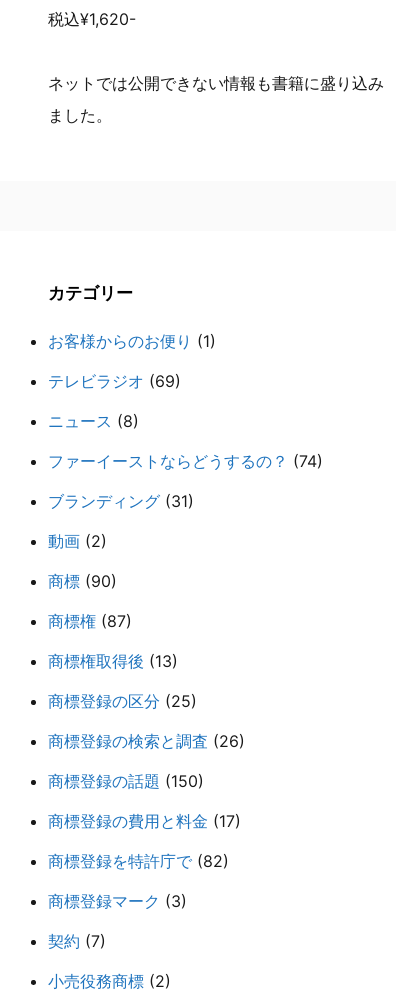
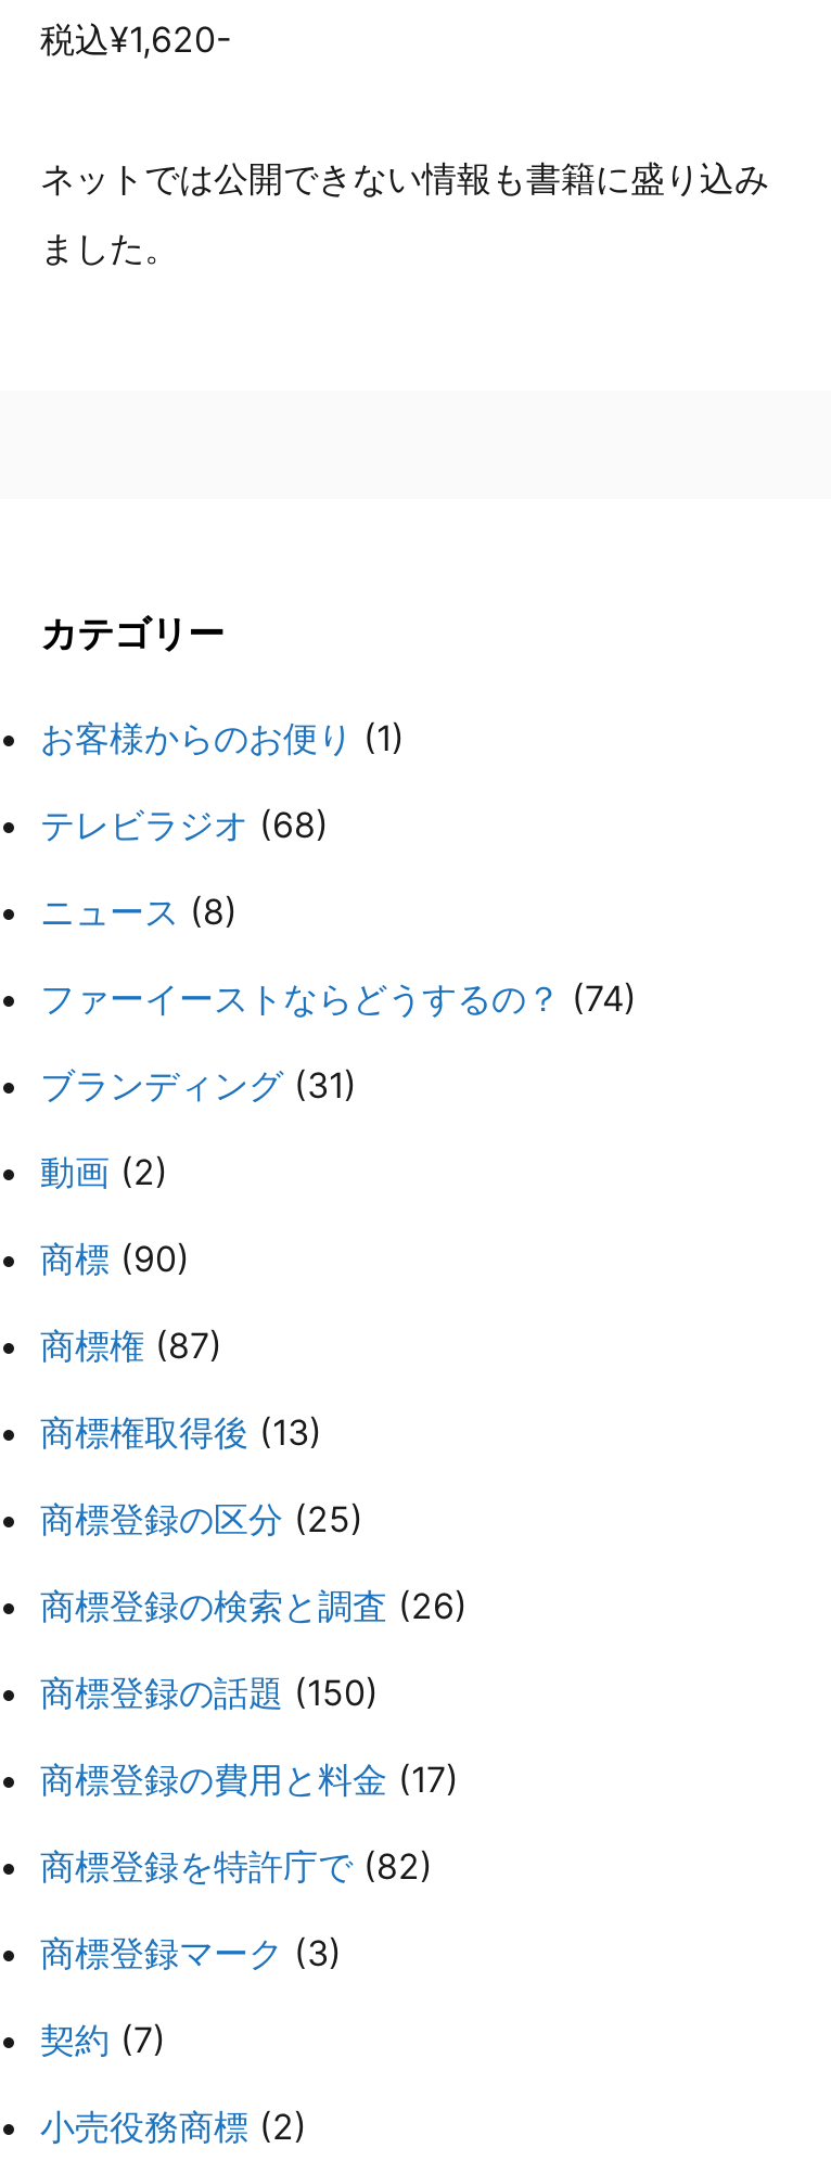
[48,370,181,390] テレビラジオ(69) -> [40,802,329,845] テレビラジオ(68)

